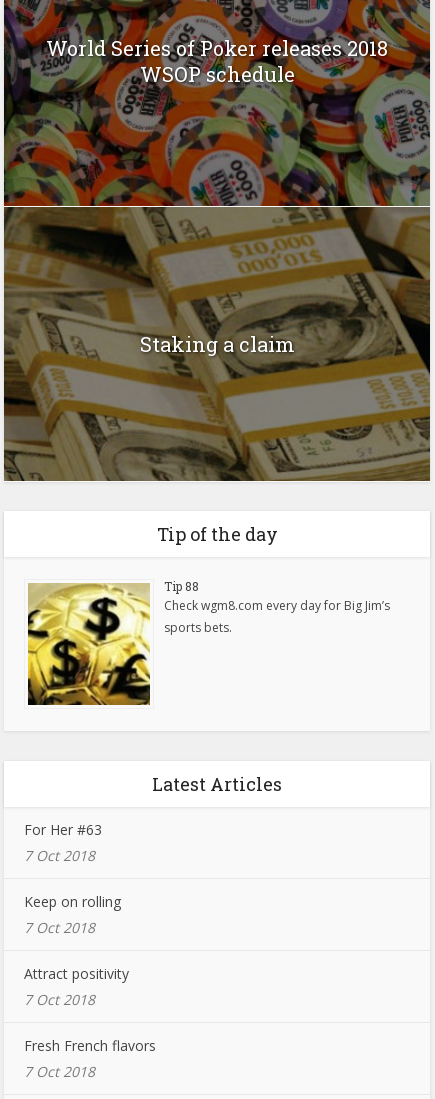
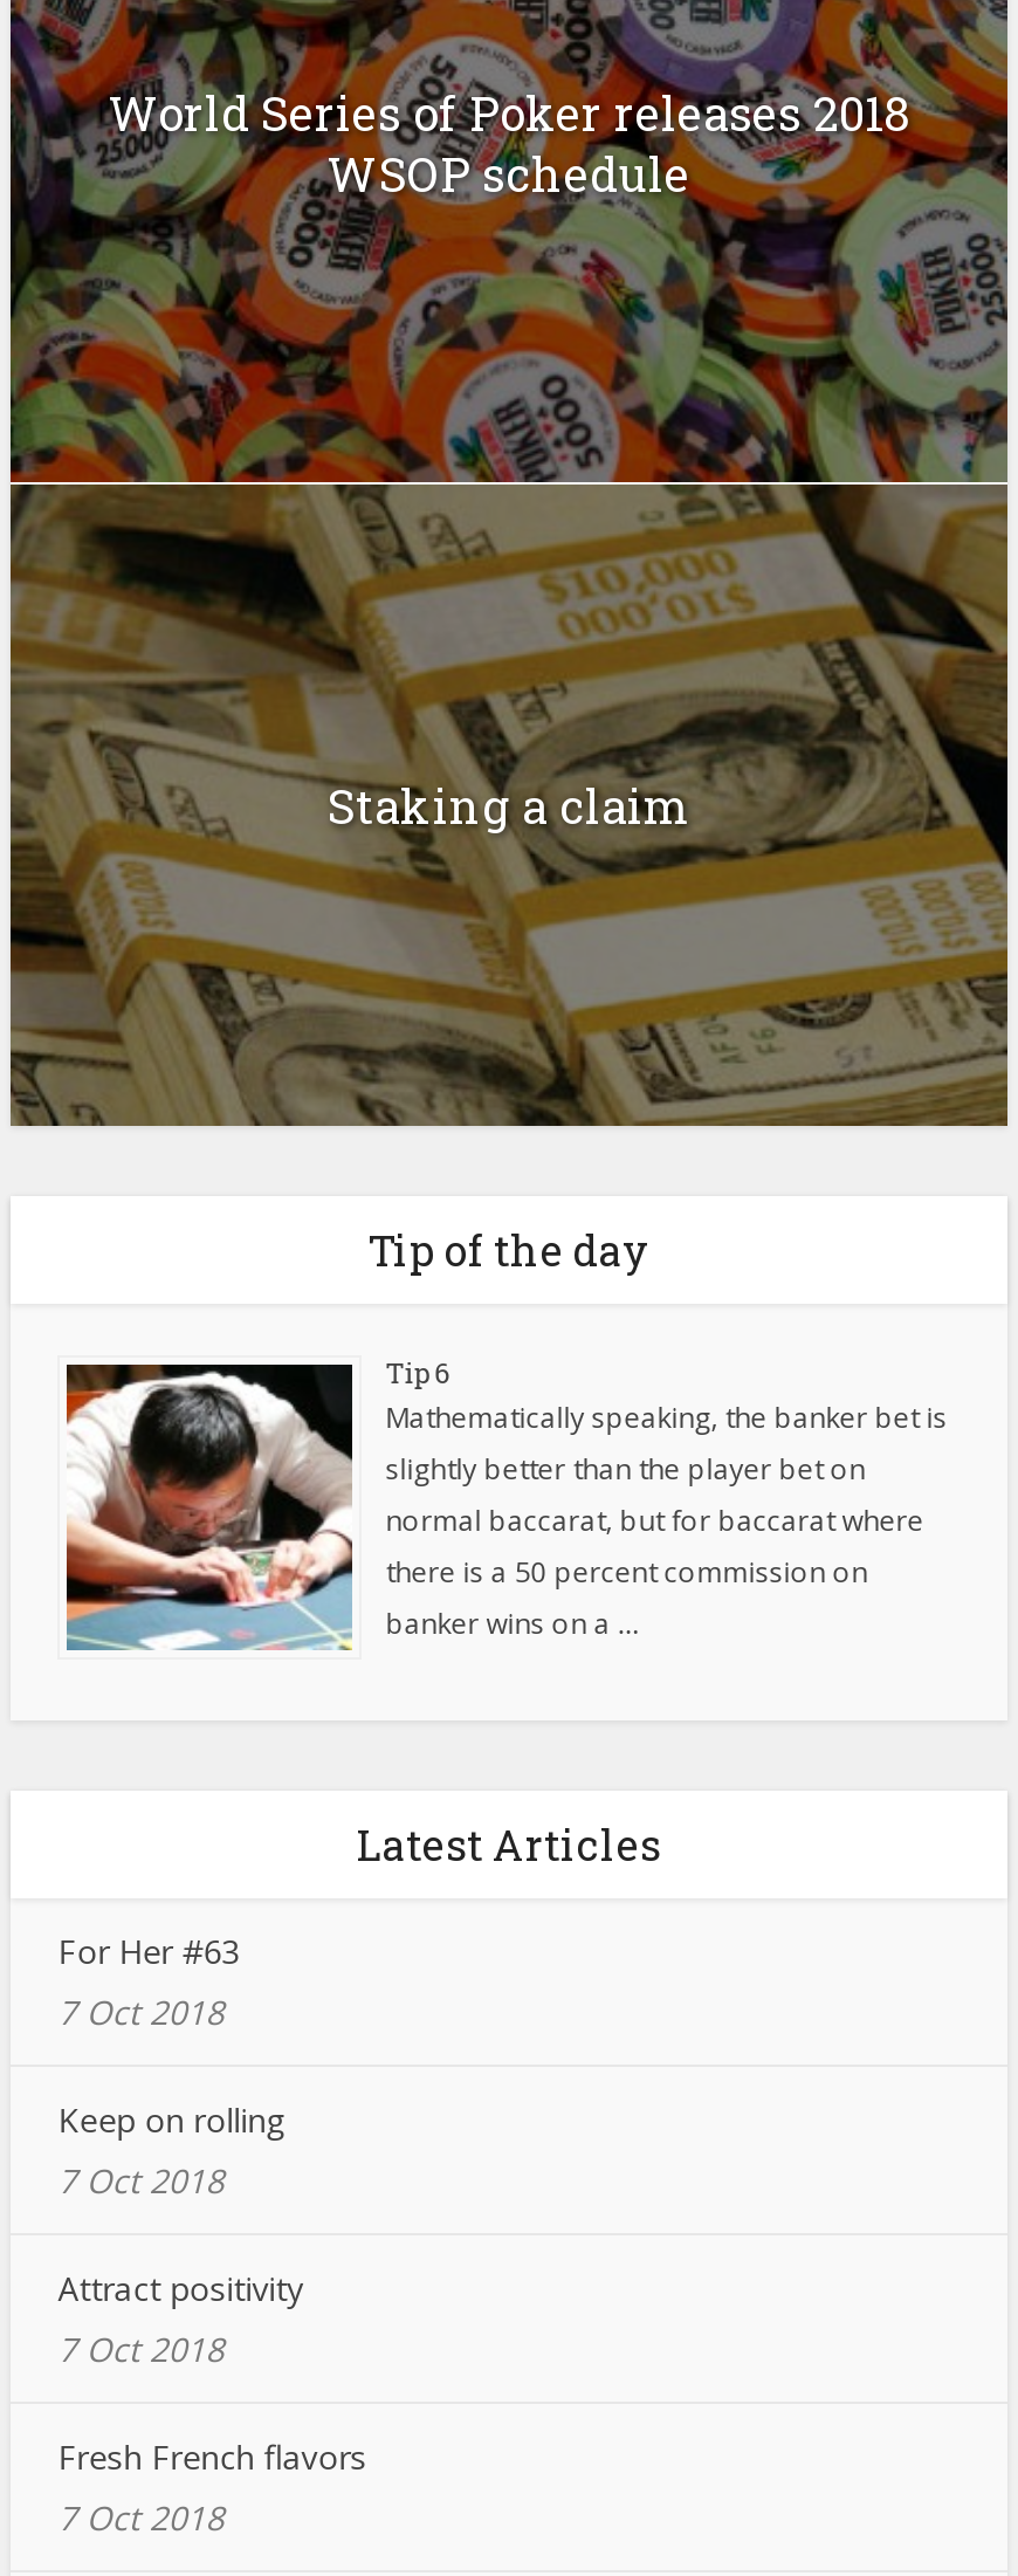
[27,578,390,706] [image] | Tip 88 | Check wgm8.com every day for Big Jim’s | sports bets. -> [64,1354,947,1653] [image] | Tip 6 | Mathematically speaking, the banker bet is | slightly better than the player bet on | normal baccarat, but for baccarat where | there is a 50 percent commission on | banker wins on a …

